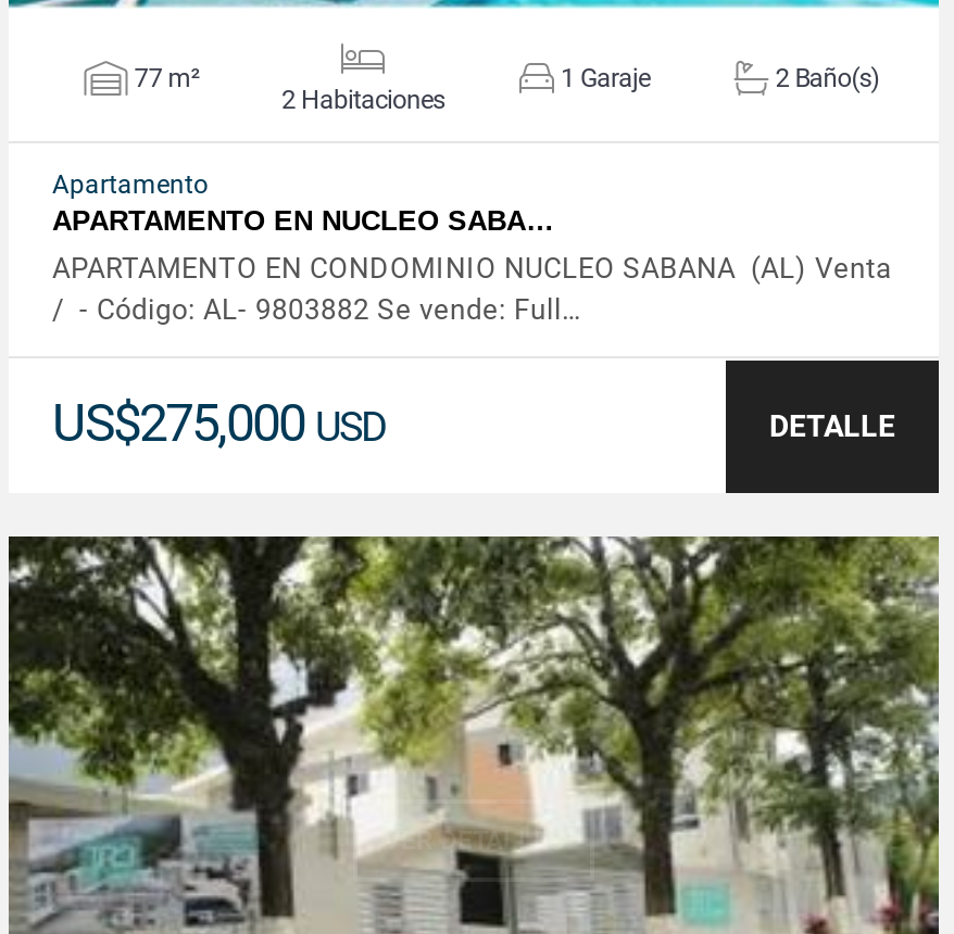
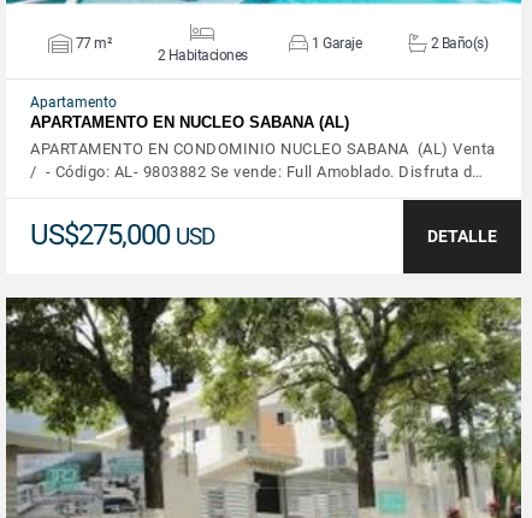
[52,204,554,237] APARTAMENTO EN NUCLEO SABA… -> [30,113,349,131] APARTAMENTO EN NUCLEO SABANA (AL)
[52,293,582,326] / - Código: AL- 9803882 Se vende: Full… -> [30,163,483,181] / - Código: AL- 9803882 Se vende: Full Amoblado. Disfruta d…

